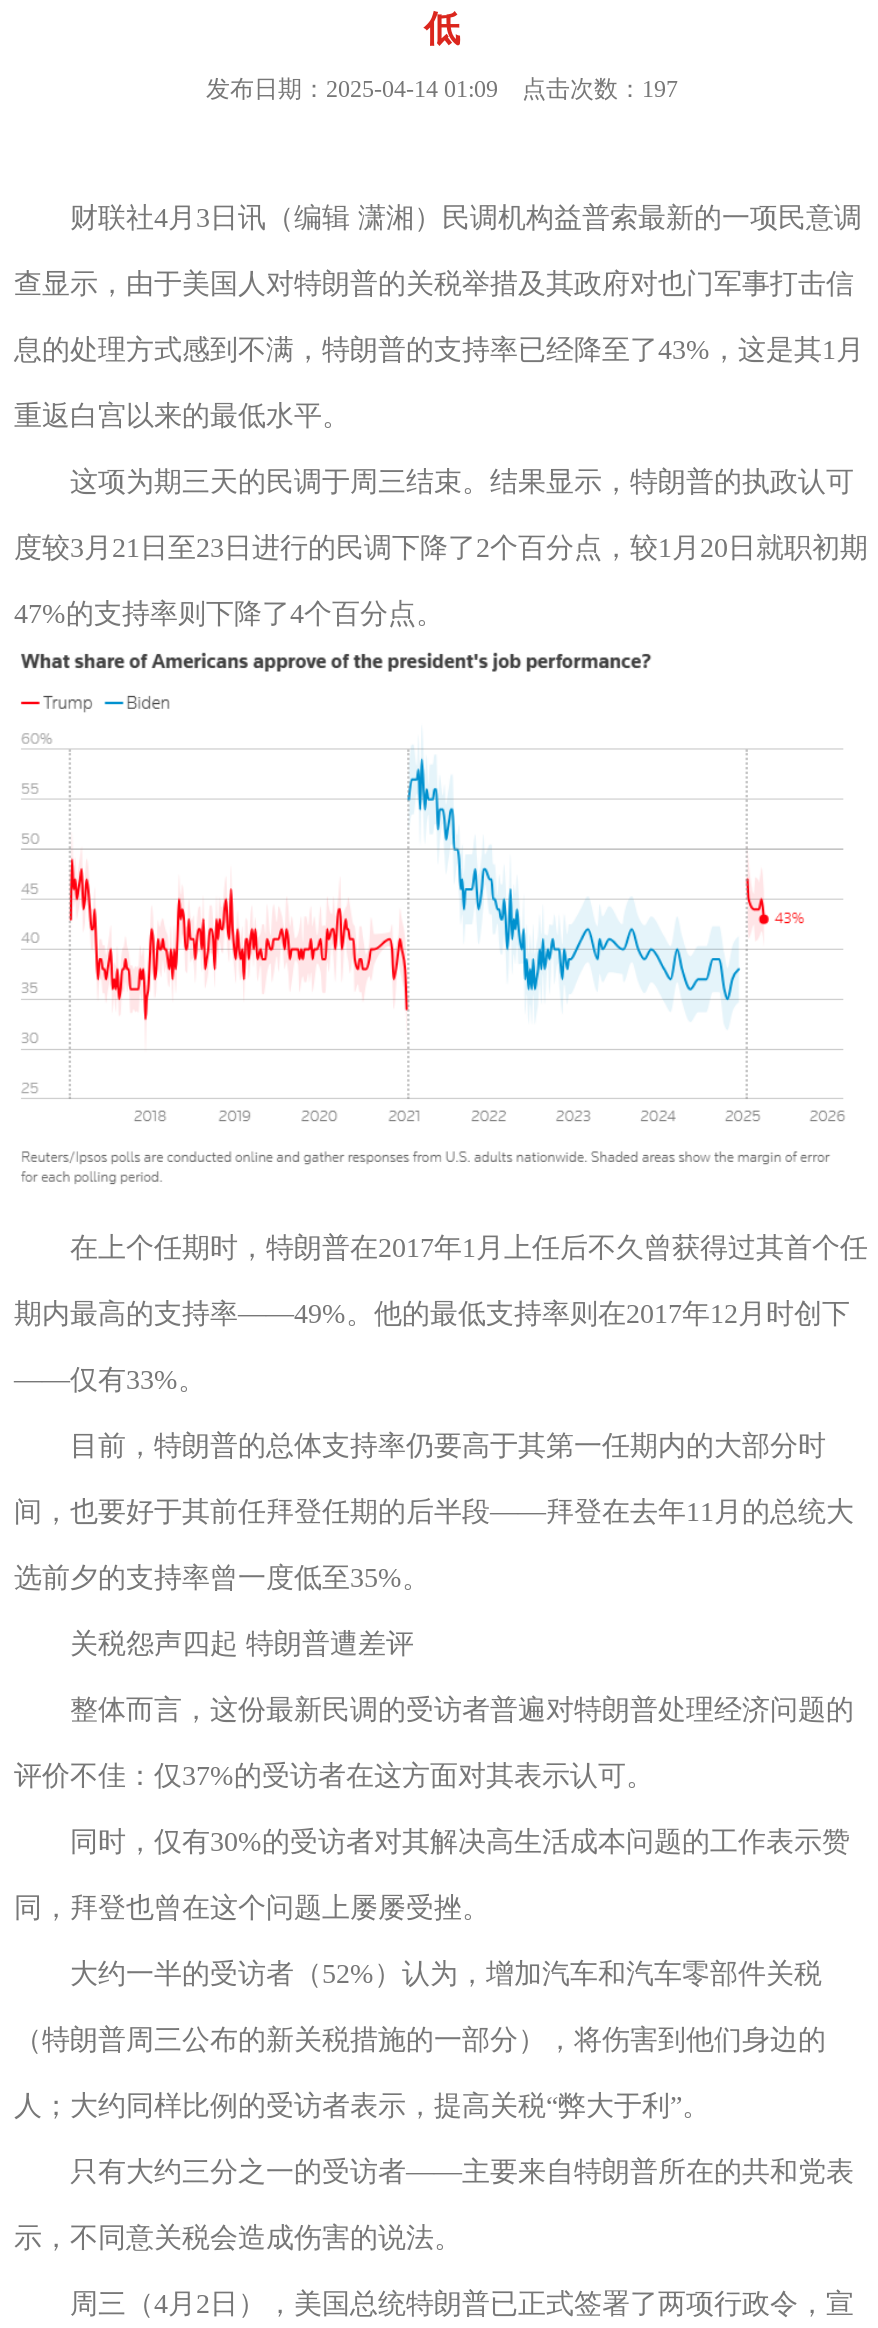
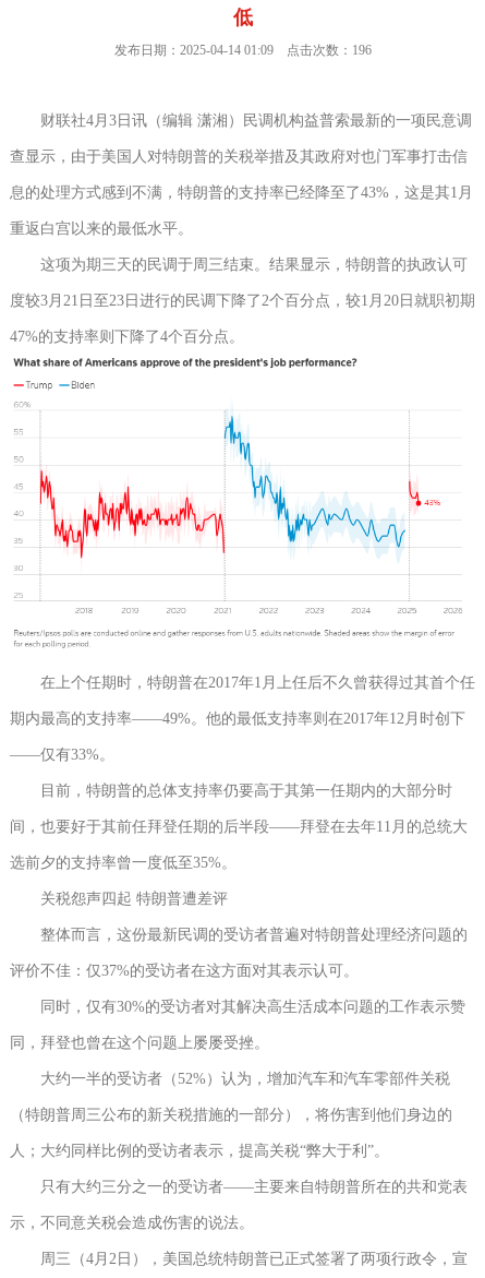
[206,75,678,103] 发布日期：2025-04-14 01:09 点击次数：197 -> [114,43,372,58] 发布日期：2025-04-14 01:09 点击次数：196

